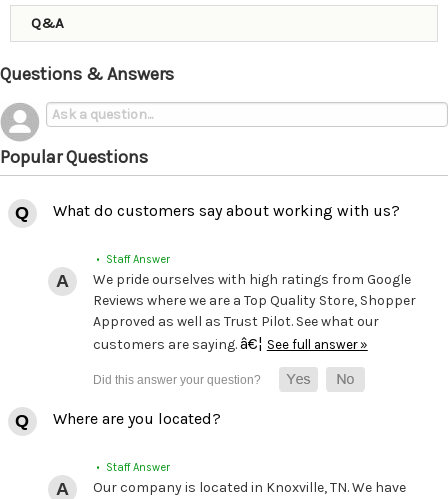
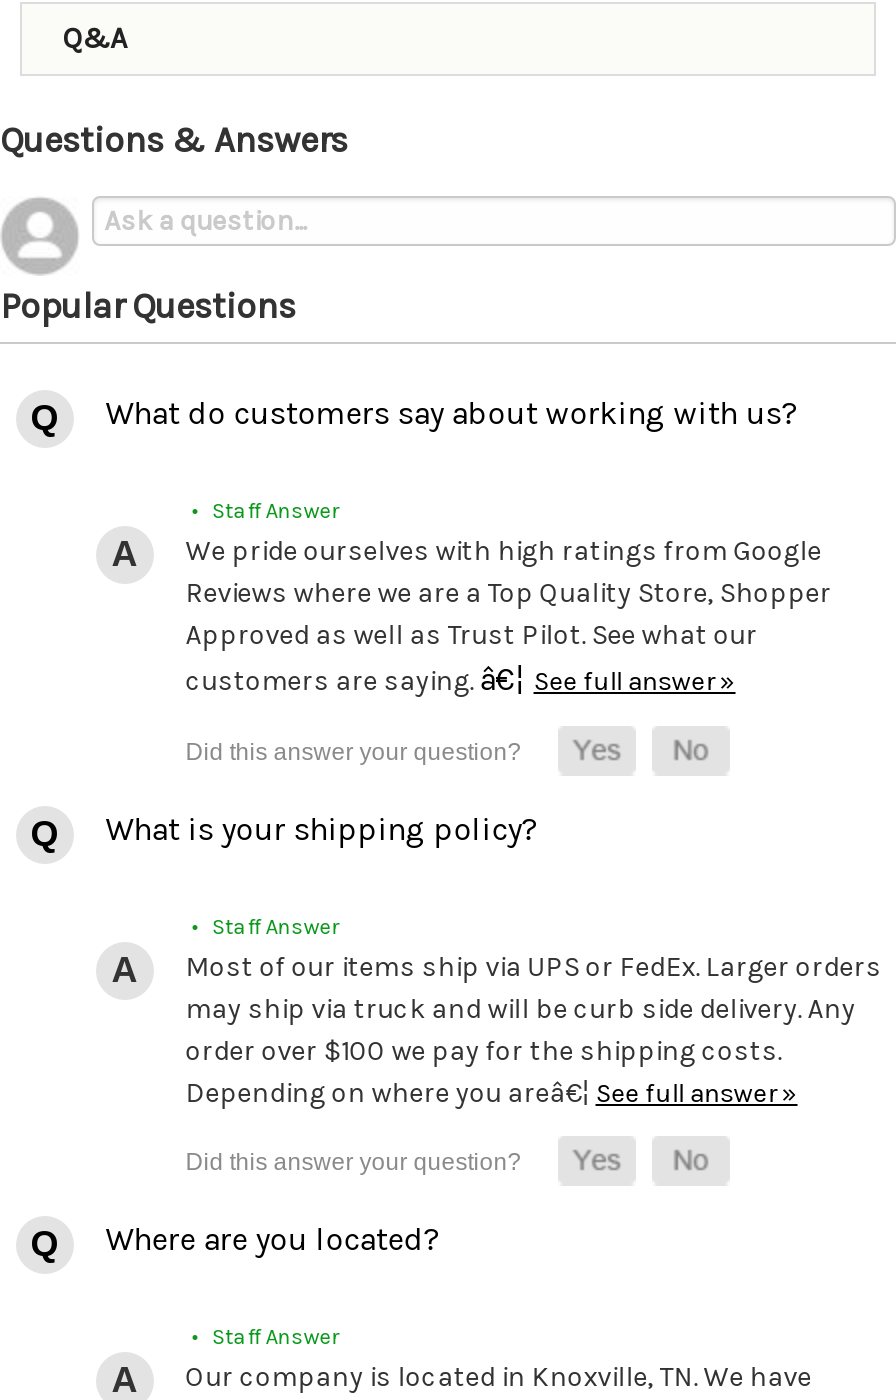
none -> [106,810,882,1110] What is your shipping policy? | • Staff Answer | Most of our items ship via UPS or FedEx. Larger orders | may ship via truck and will be curb side delivery. Any | order over $100 we pay for the shipping costs. | Depending on where you areâ€¦ See full answer »

